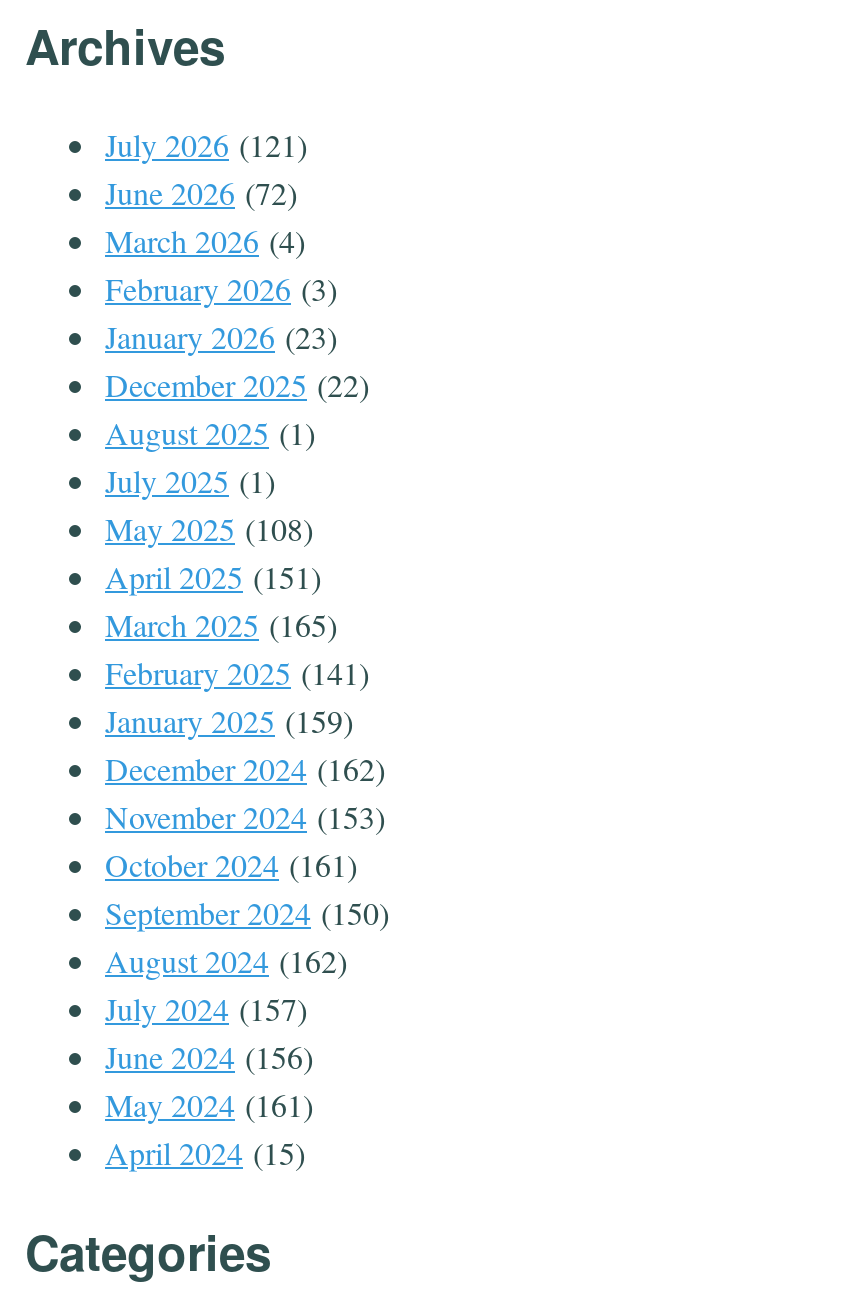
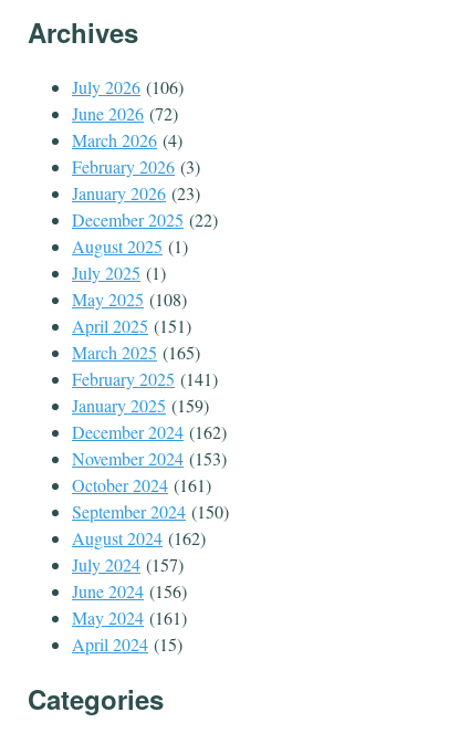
[105,122,307,164] July 2026 (121) -> [72,75,184,98] July 2026 (106)

